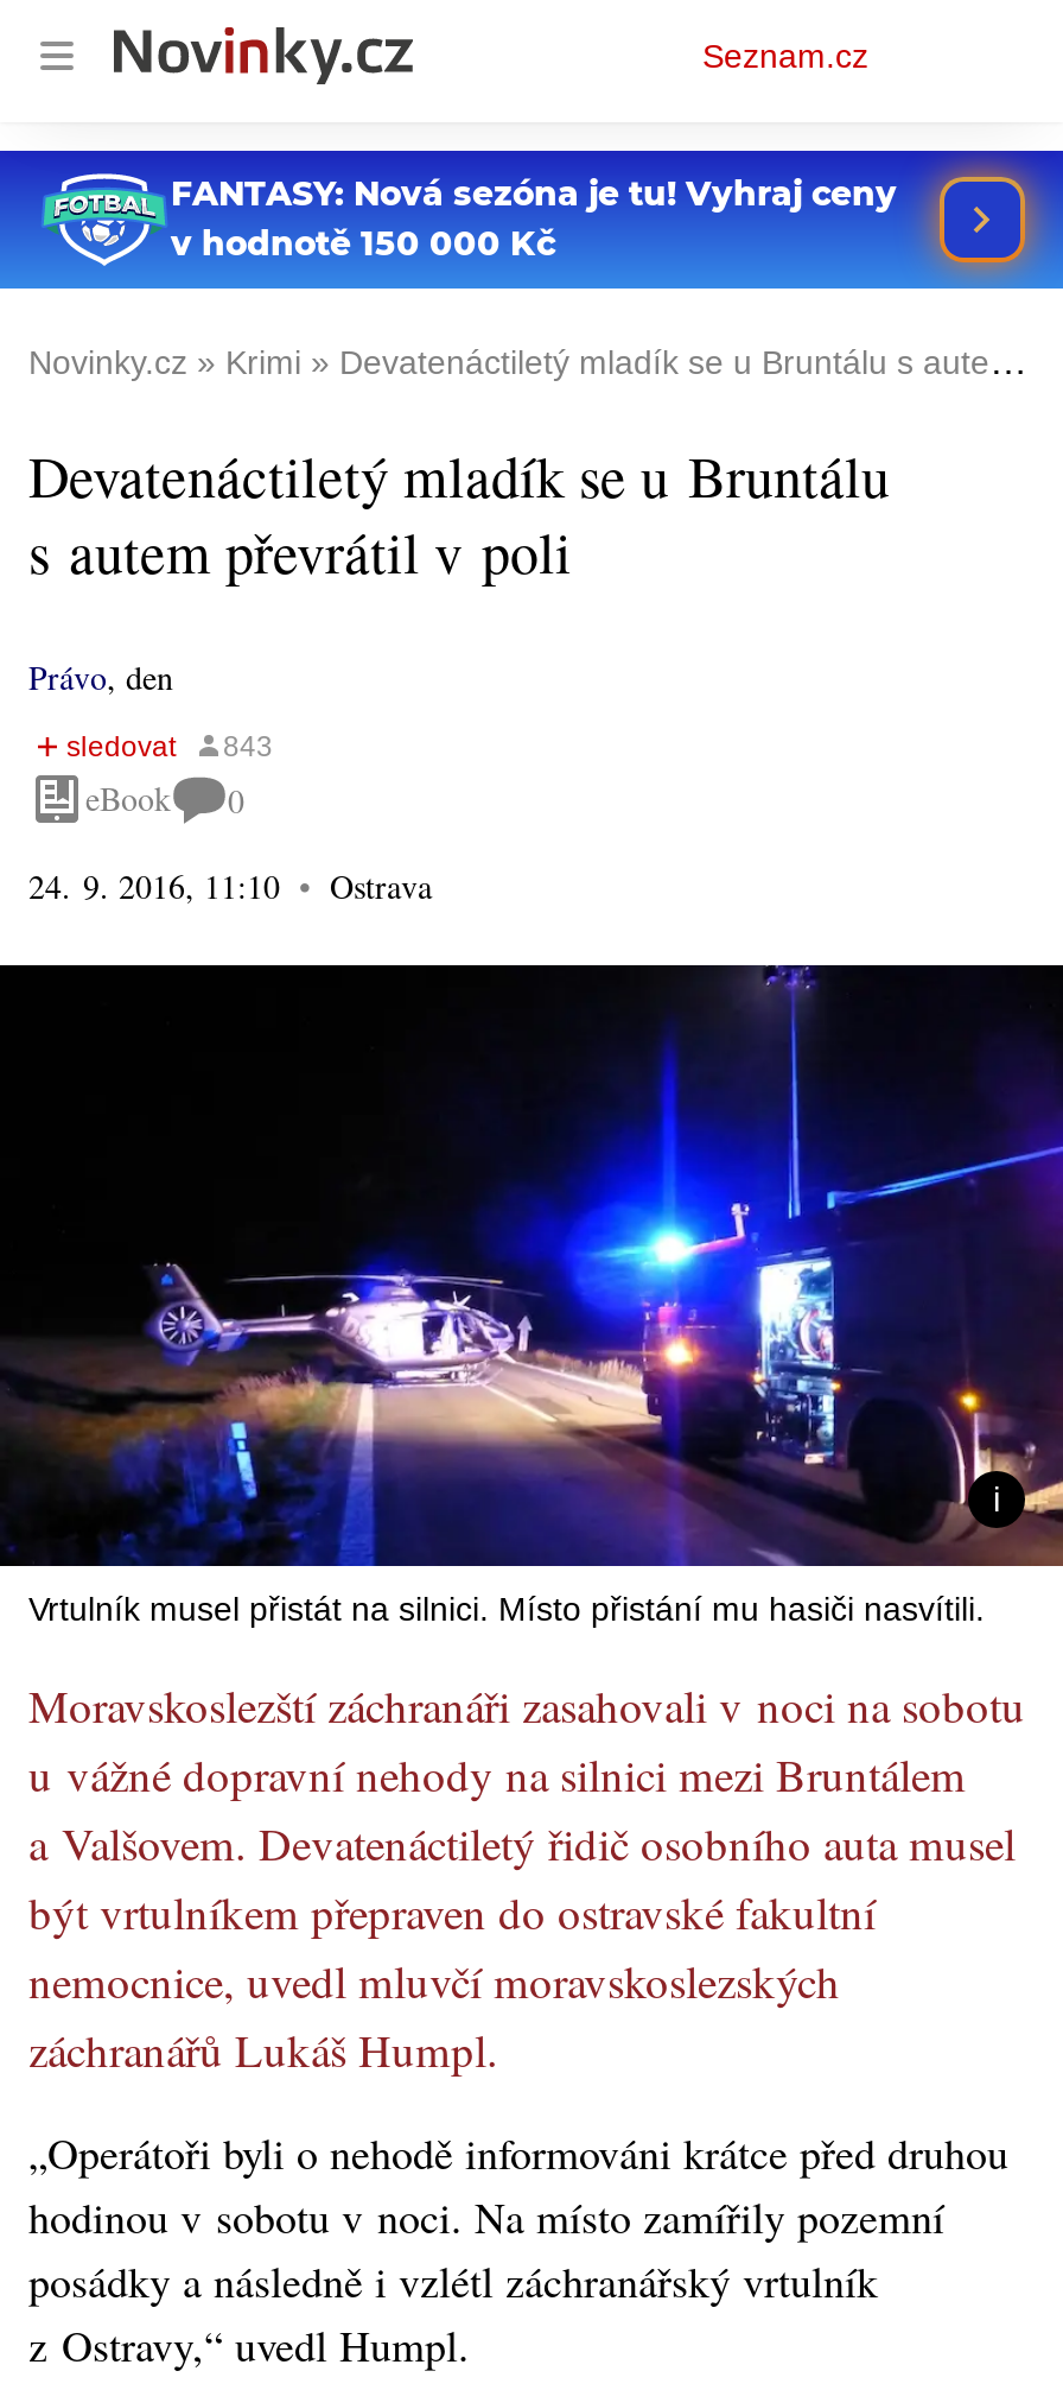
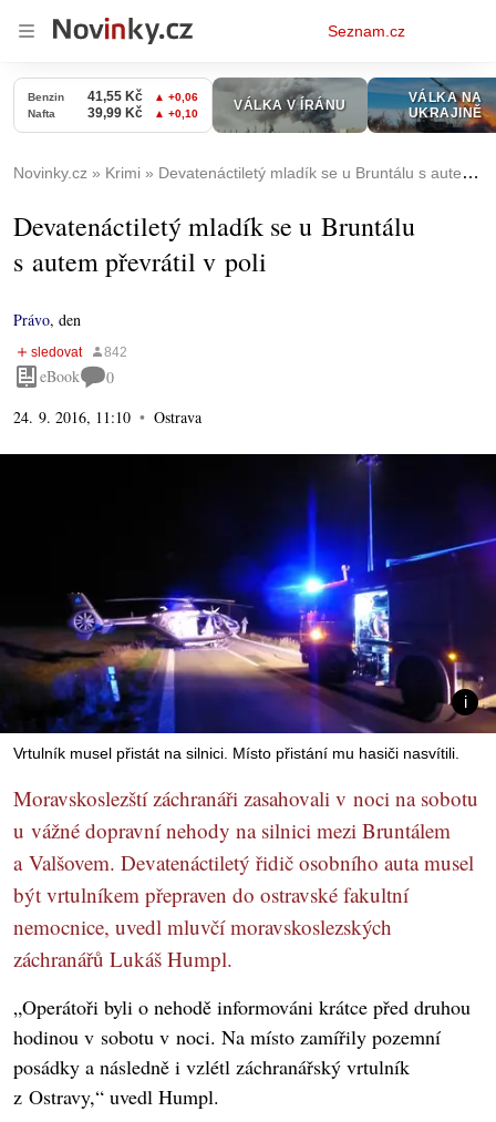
[7,148,1056,291] [image] -> [3,75,493,138] [image]

